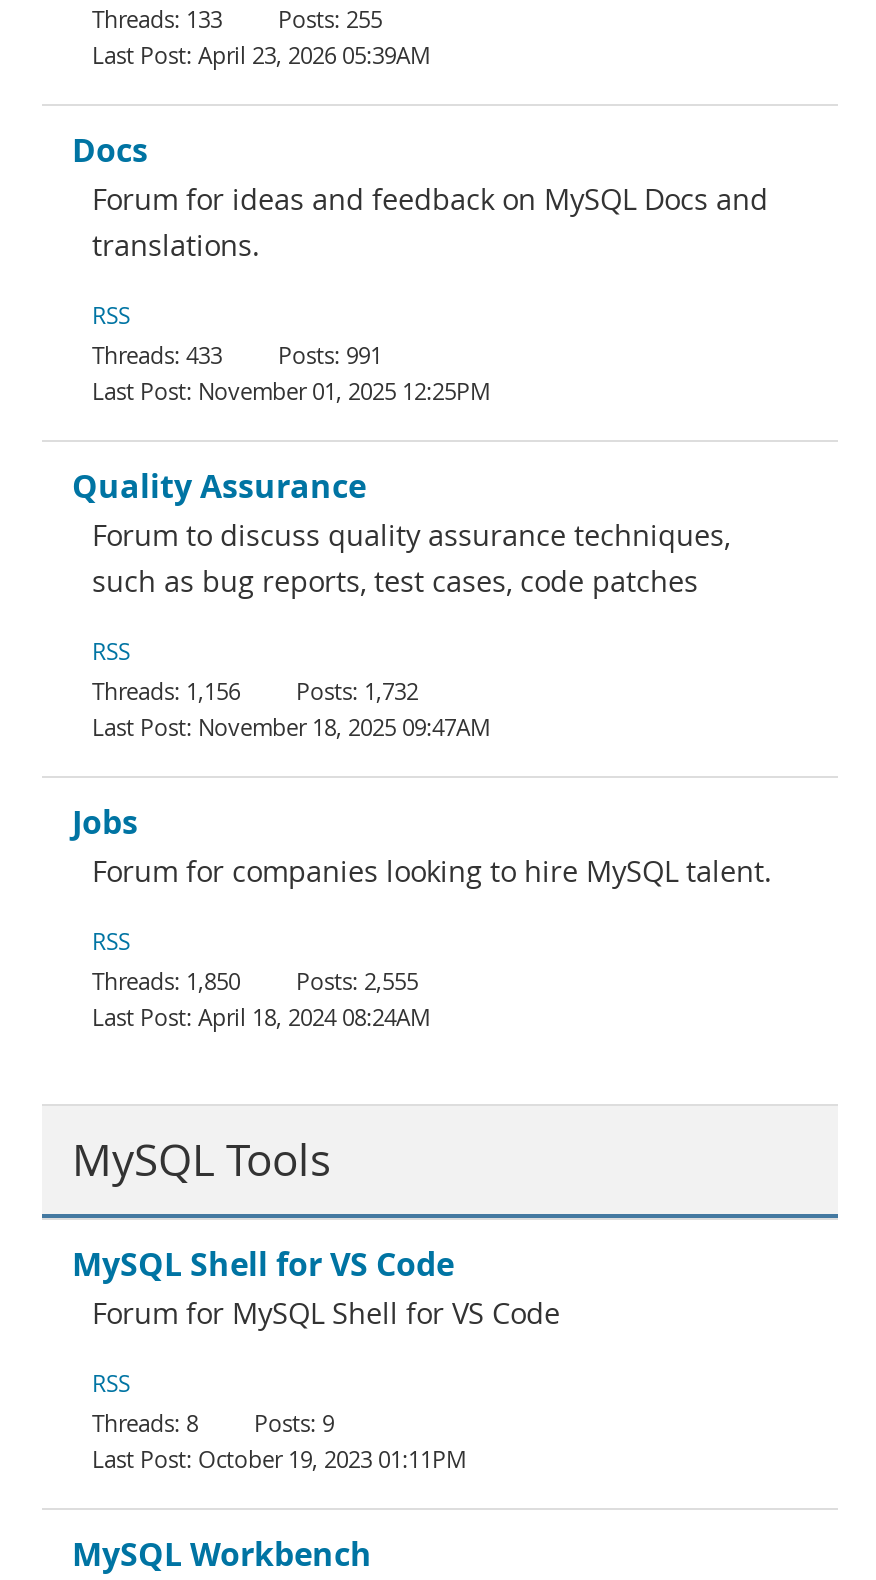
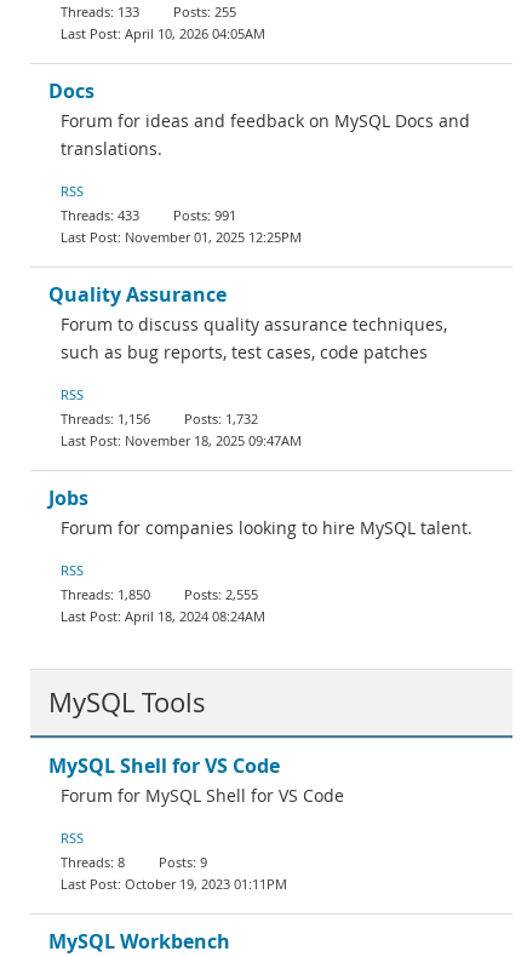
[198,41,430,71] April 23, 2026 05:39AM -> [125,25,265,43] April 10, 2026 04:05AM

